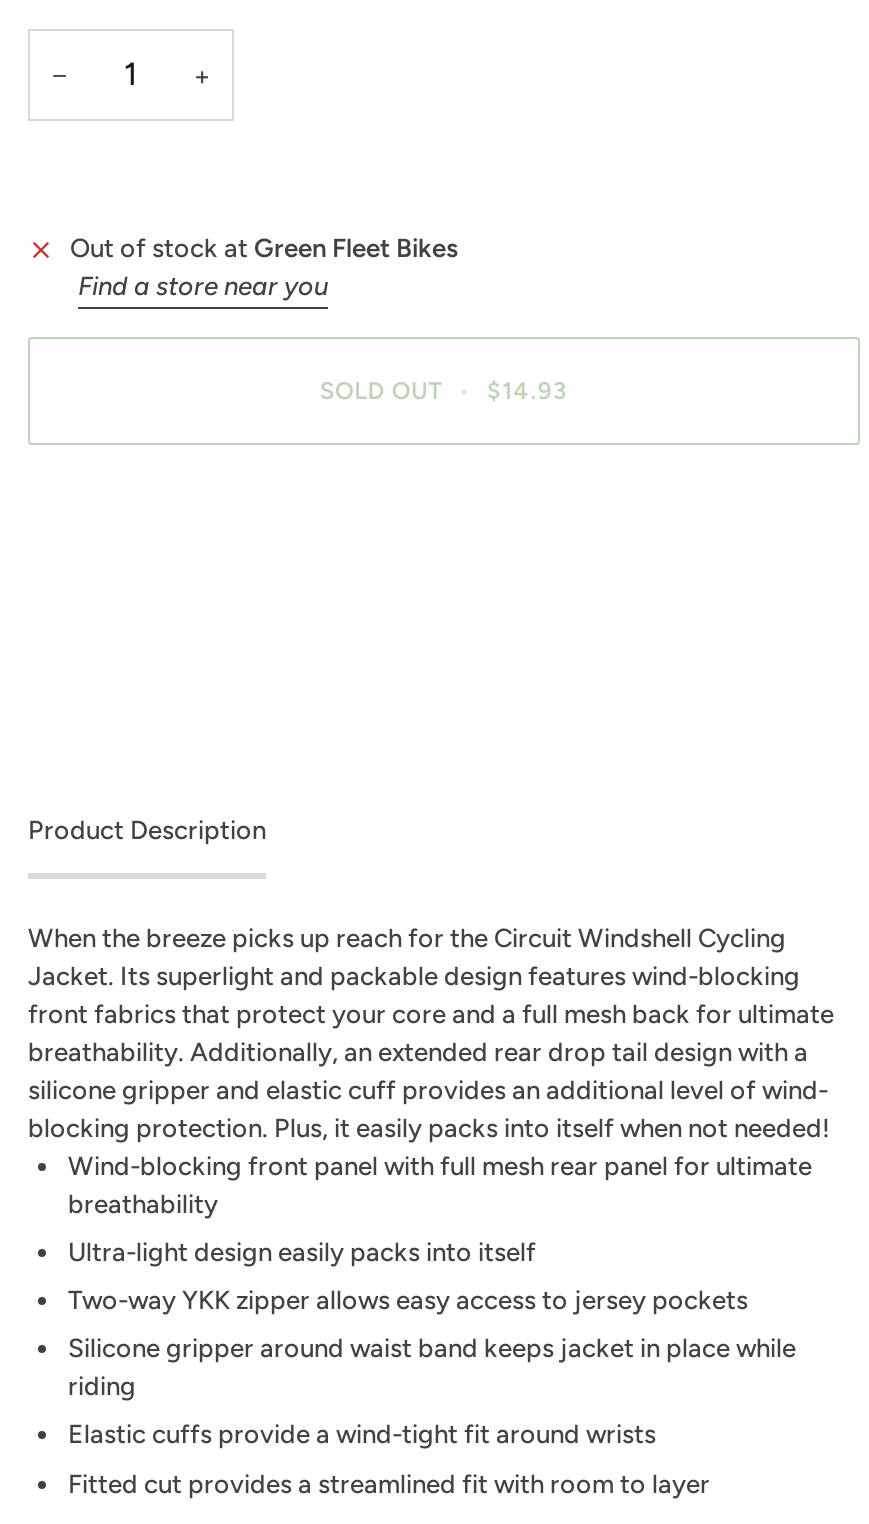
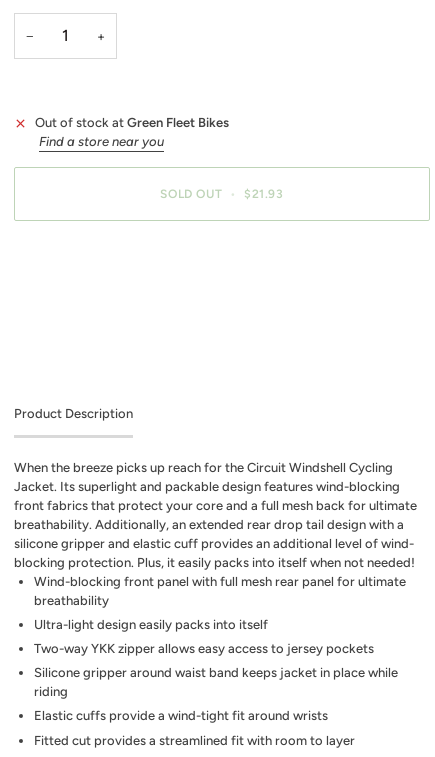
[320,378,568,406] SOLD OUT • $14.93 -> [160,187,284,201] SOLD OUT • $21.93

